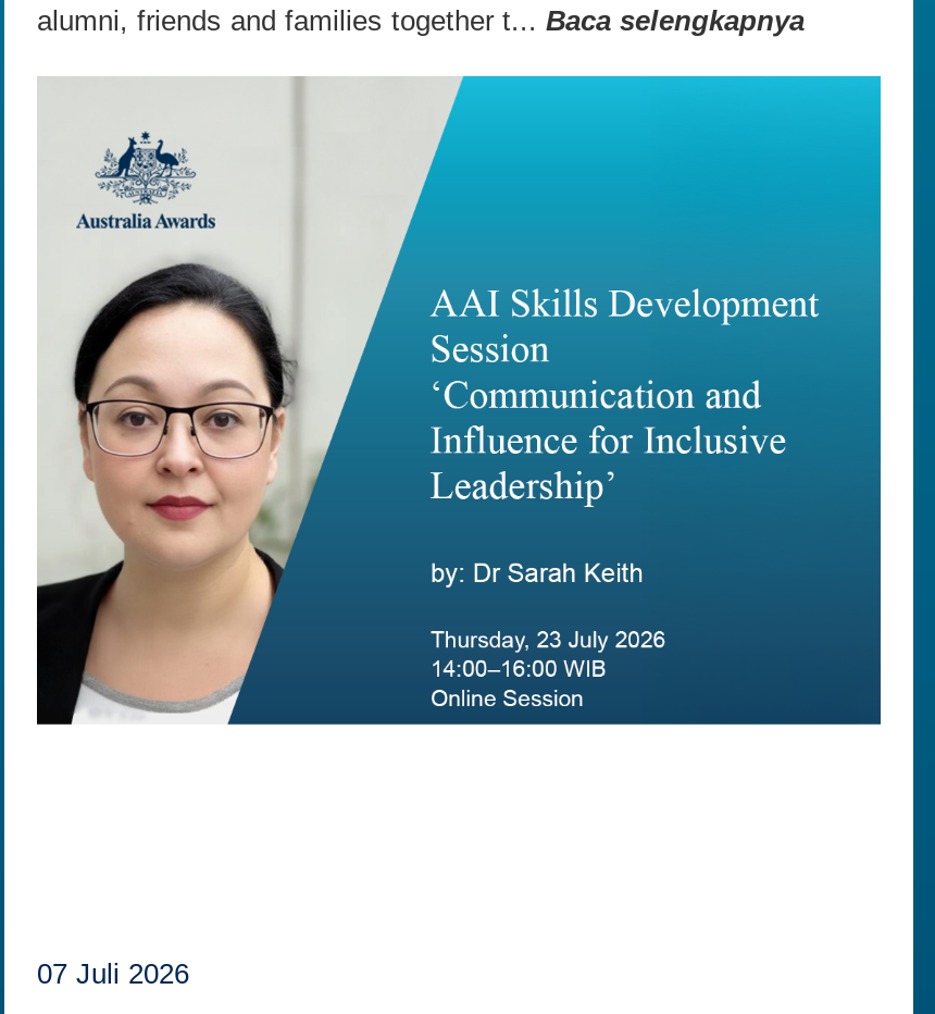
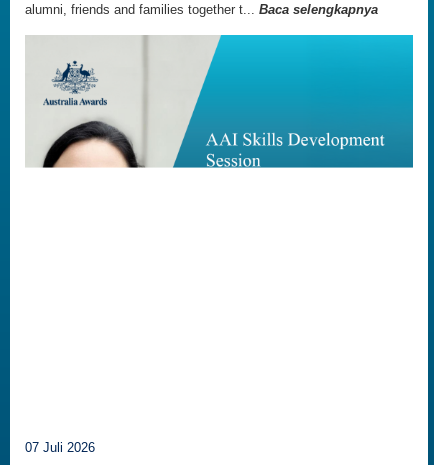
[35,361,883,727] [image] -> none

